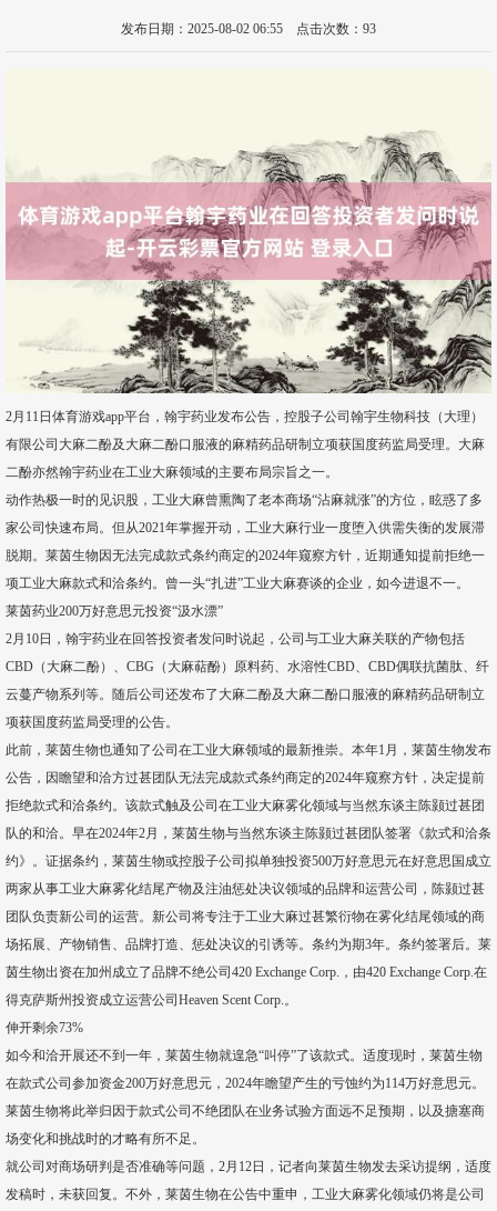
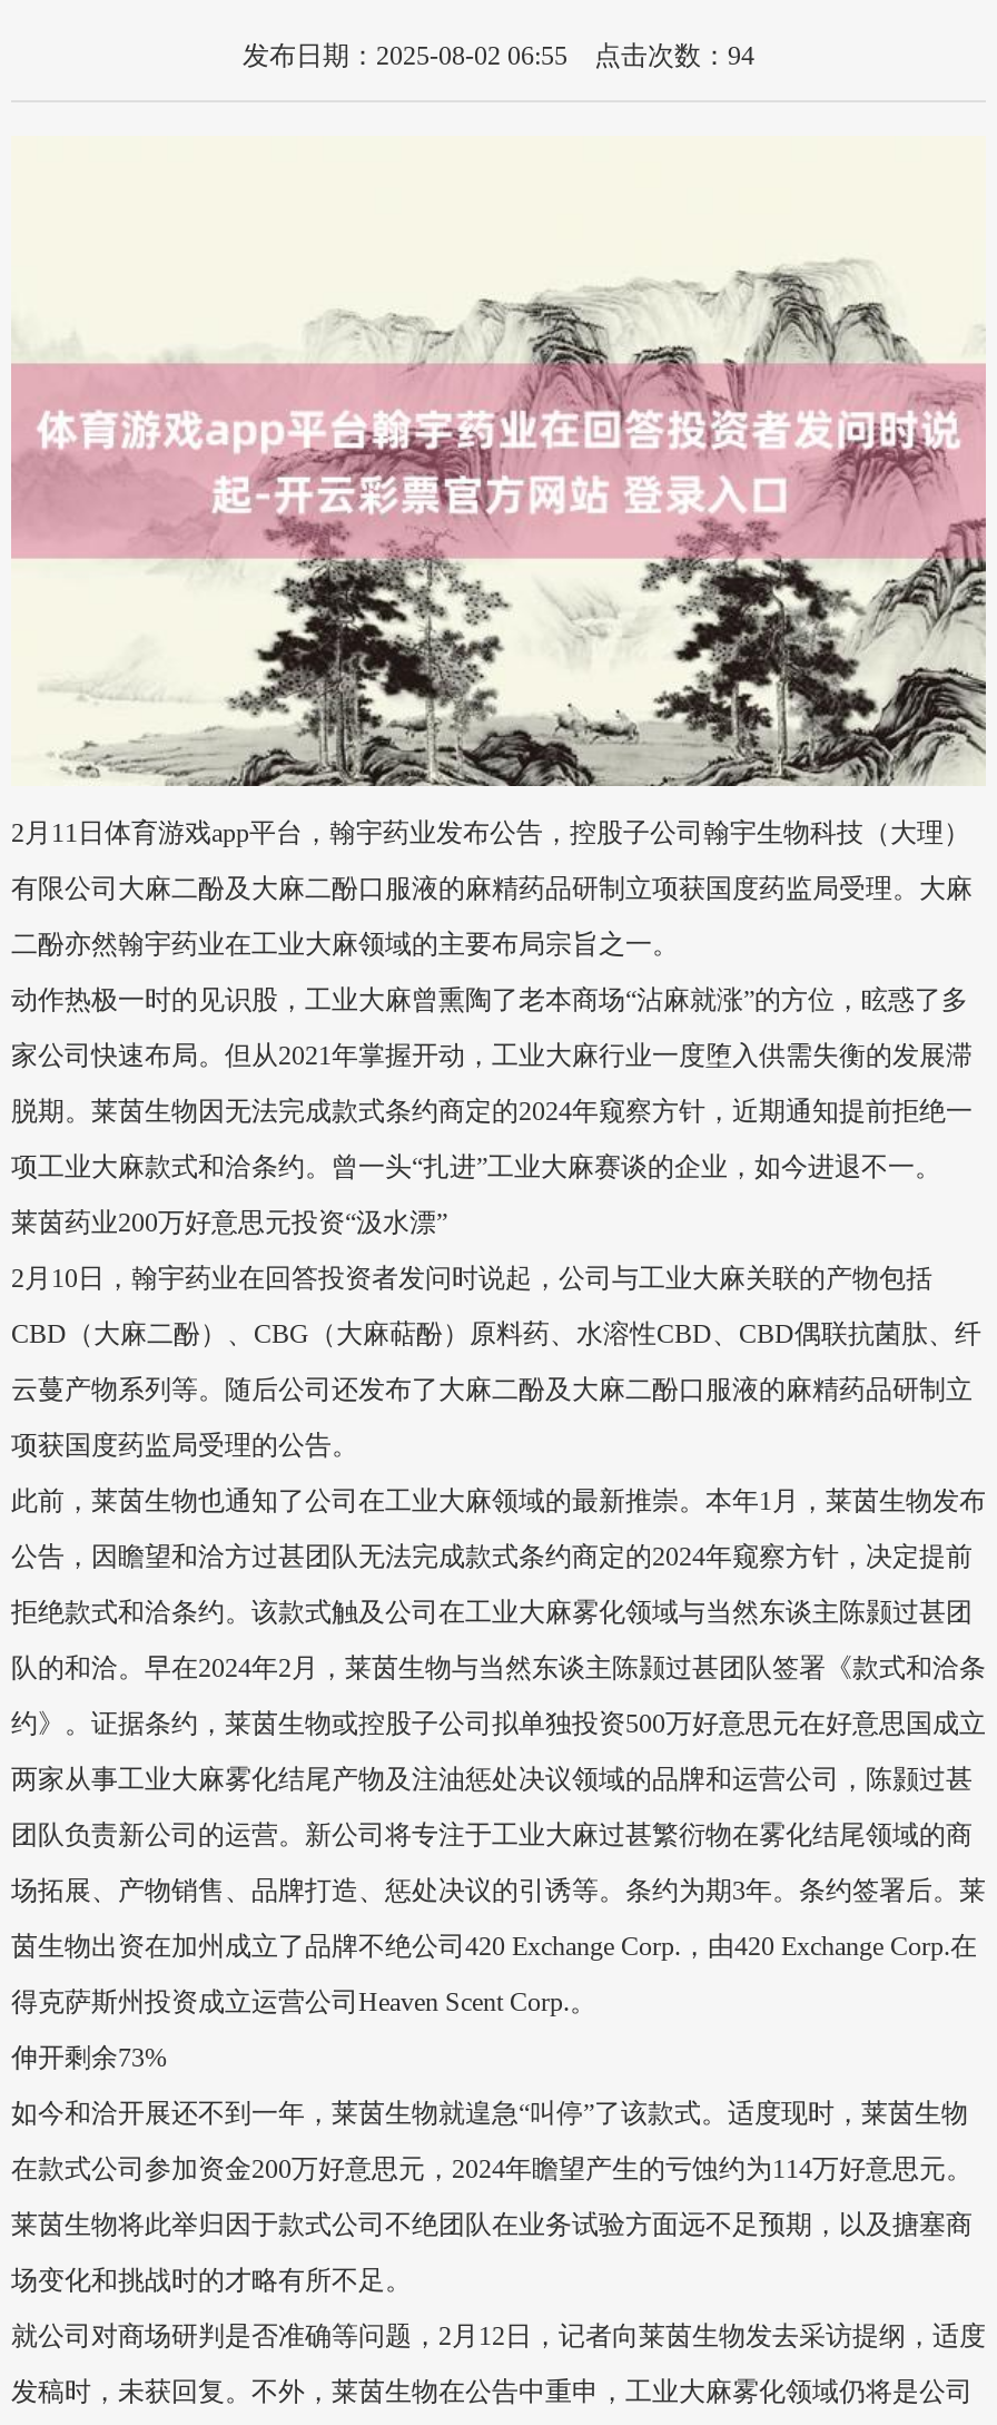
[121,21,376,37] 发布日期：2025-08-02 06:55 点击次数：93 -> [243,40,754,71] 发布日期：2025-08-02 06:55 点击次数：94

